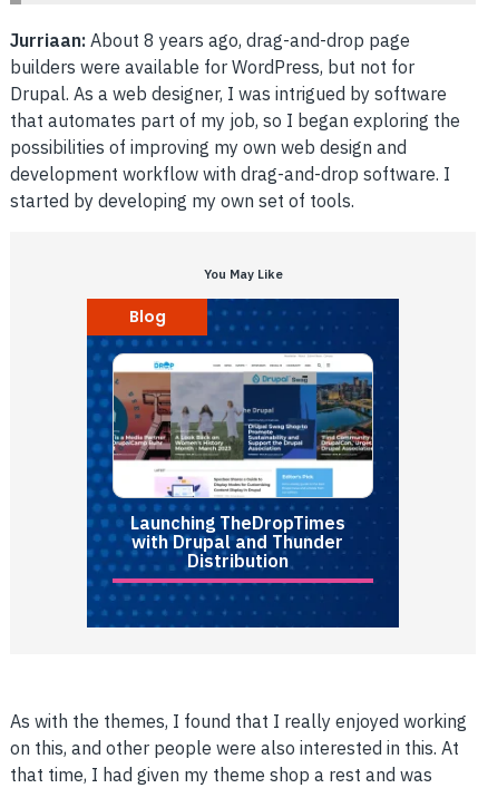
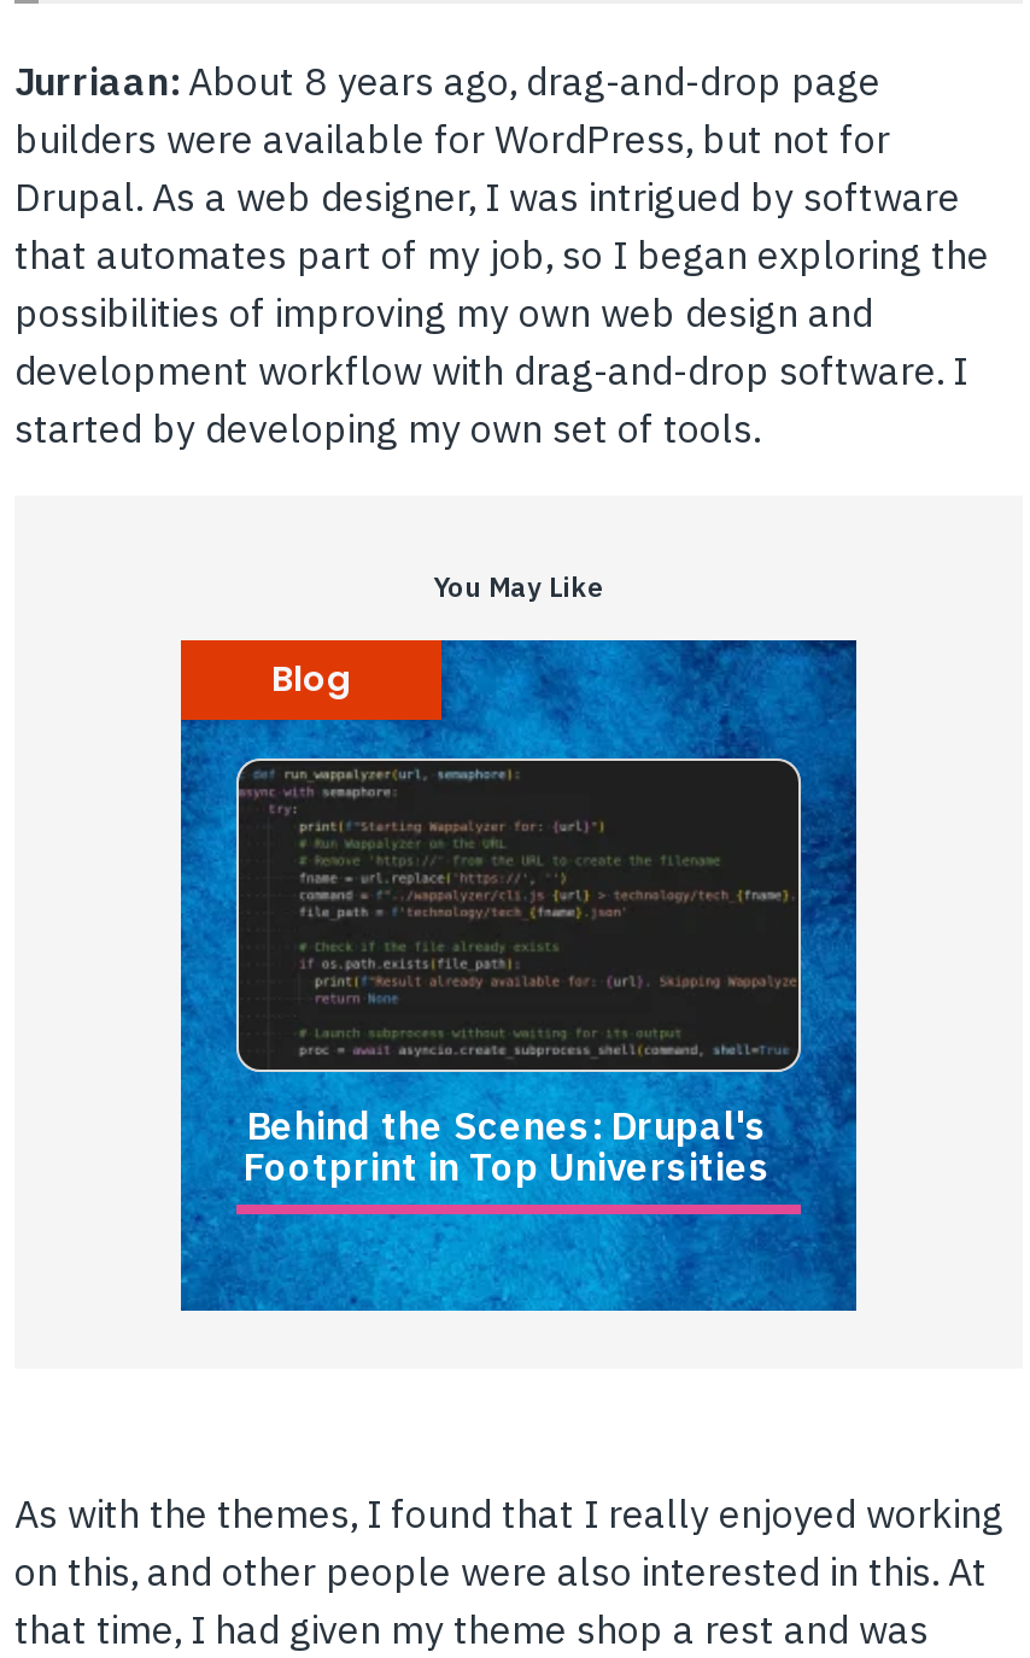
[87,299,399,629] [image] | Launching TheDropTimes | with Drupal and Thunder | Distribution -> [181,640,856,1313] [image] | Behind the Scenes: Drupal's | Footprint in Top Universities

